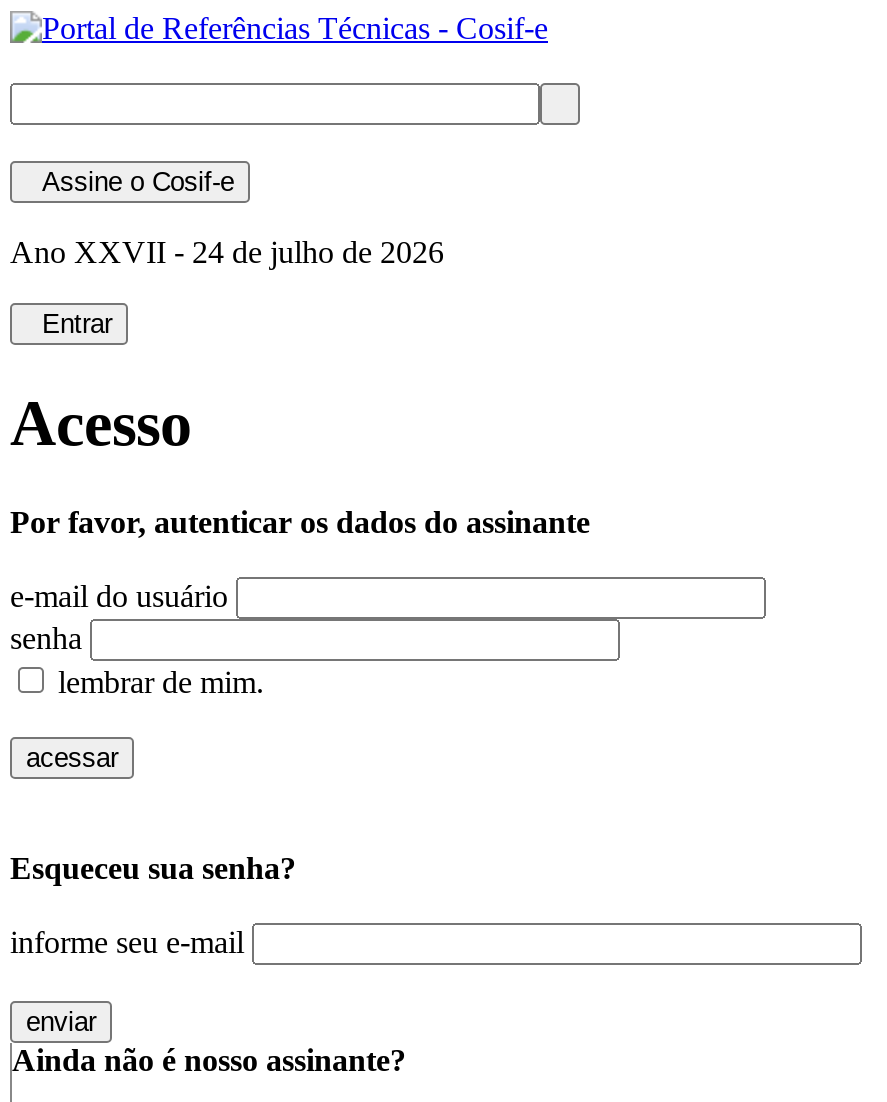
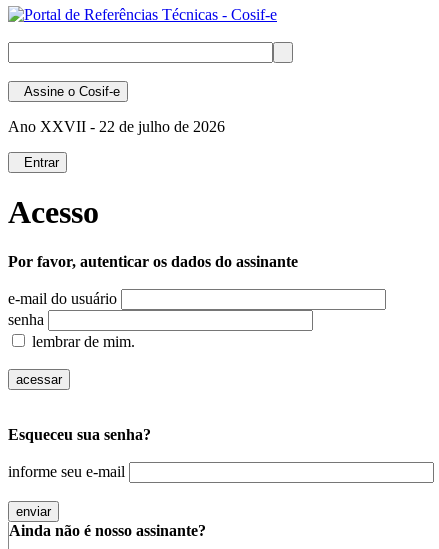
[10,235,444,269] Ano XXVII - 24 de julho de 2026 -> [8,118,225,135] Ano XXVII - 22 de julho de 2026

